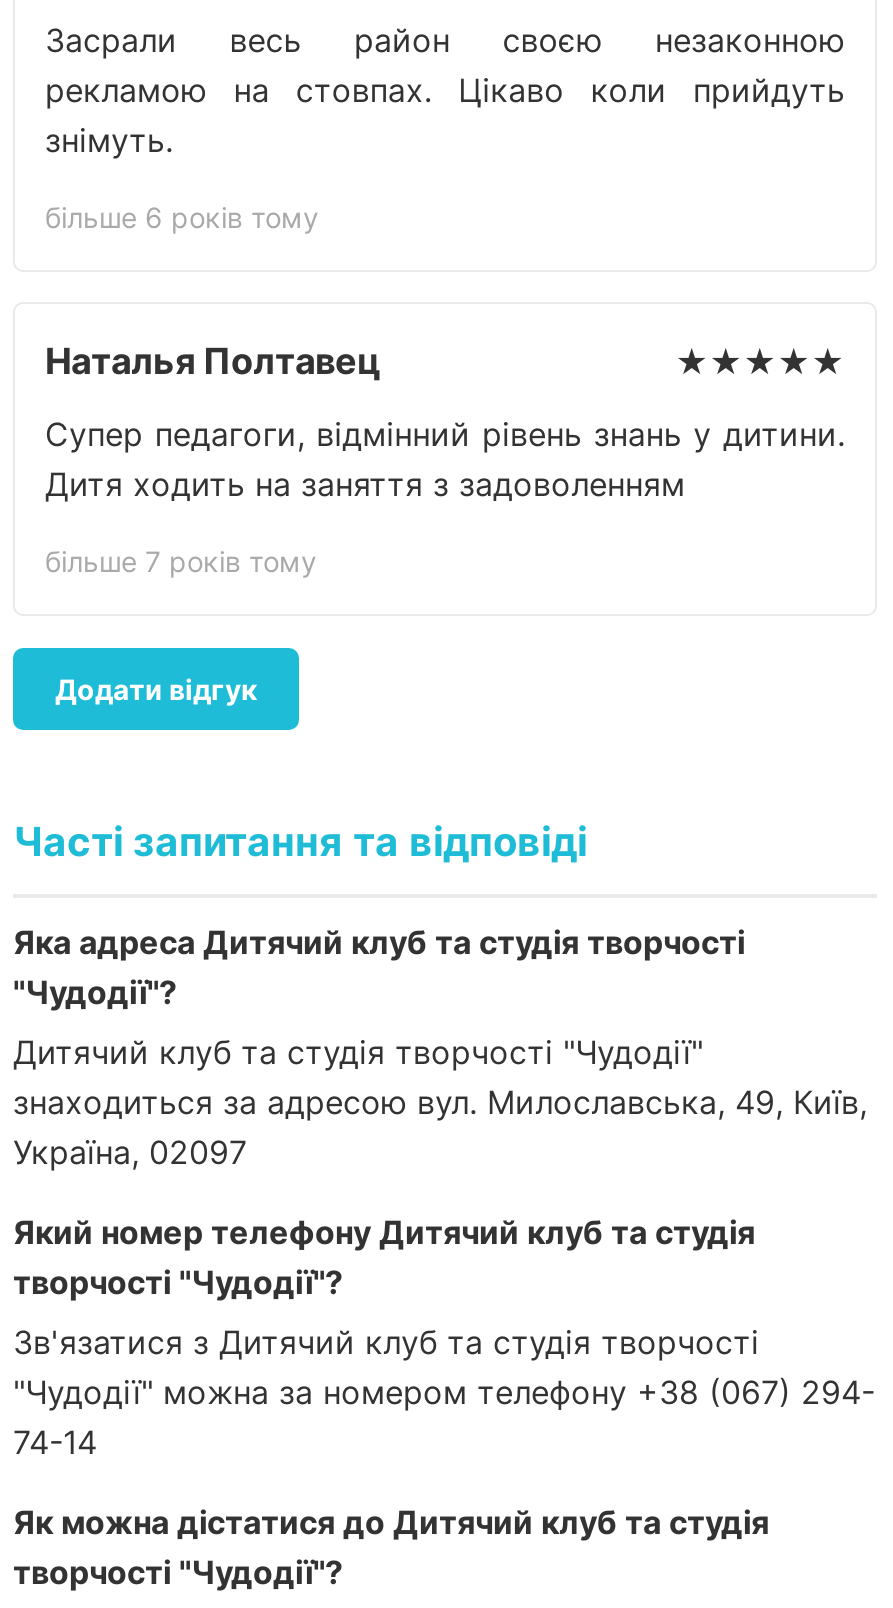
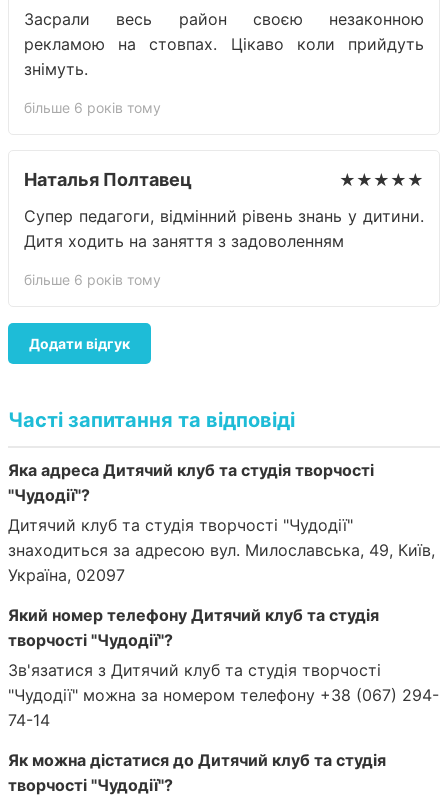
[45,544,317,578] більше 7 років тому -> [24,271,161,288] більше 6 років тому

